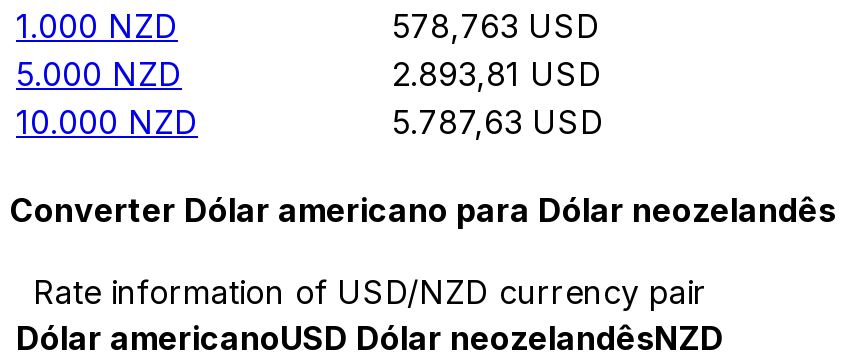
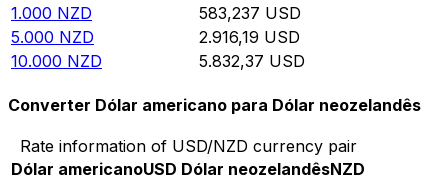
[392,6,600,46] 578,763 USD -> [199,3,301,23] 583,237 USD
[392,54,602,94] 2.893,81 USD -> [199,27,300,47] 2.916,19 USD
[392,102,604,142] 5.787,63 USD -> [199,51,305,71] 5.832,37 USD

